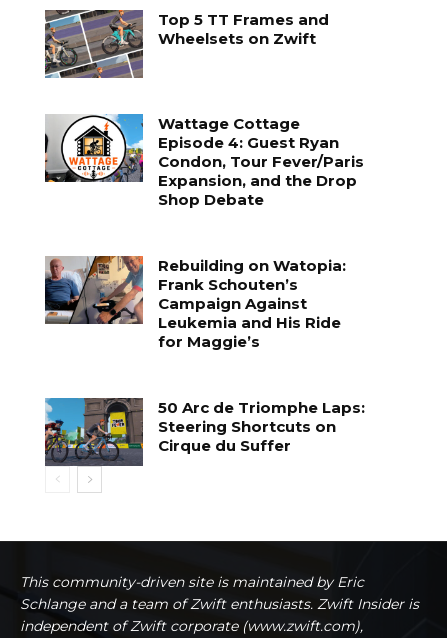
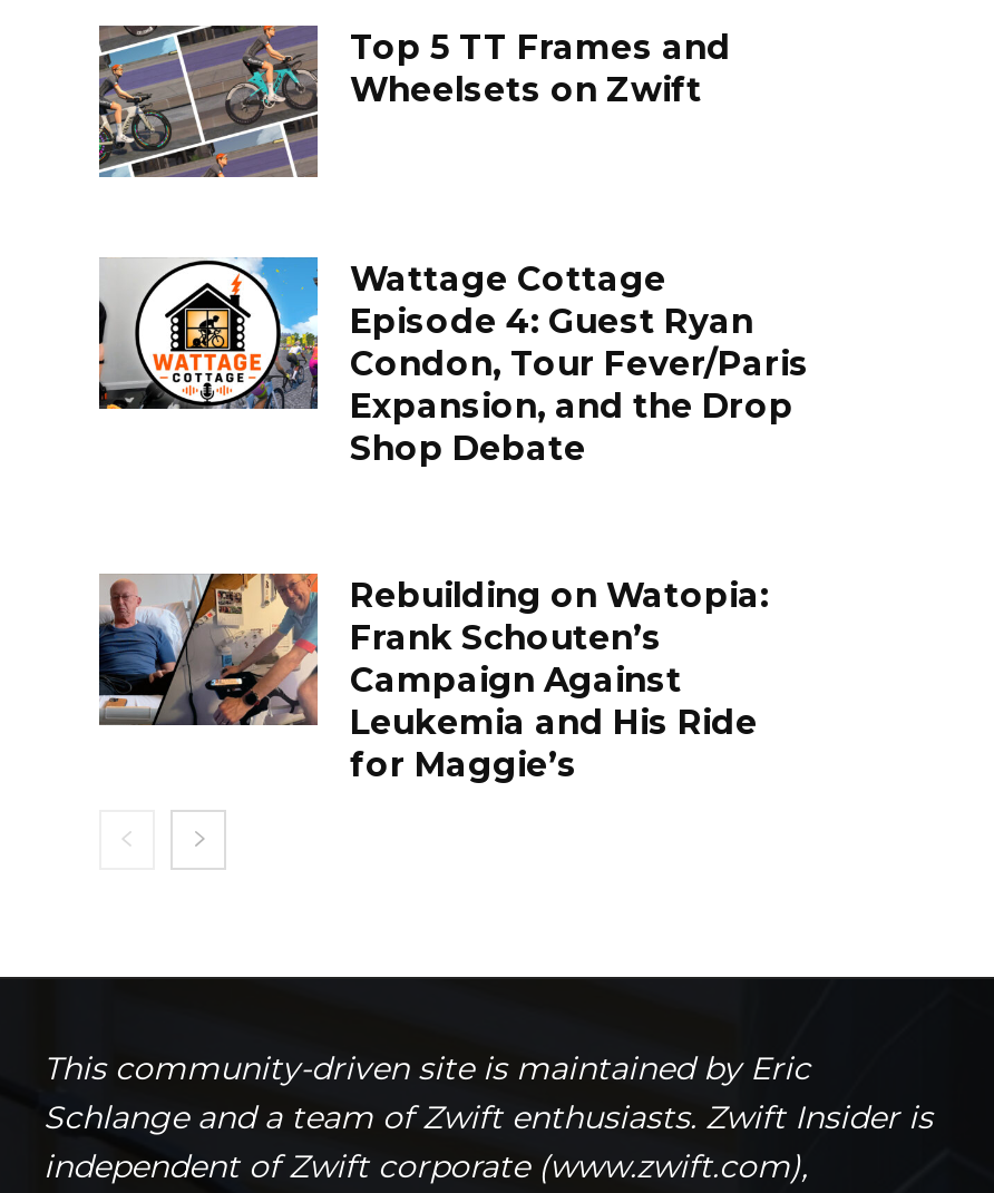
[44,397,364,467] [image] | 50 Arc de Triomphe Laps: | Steering Shortcuts on | Cirque du Suffer -> none

